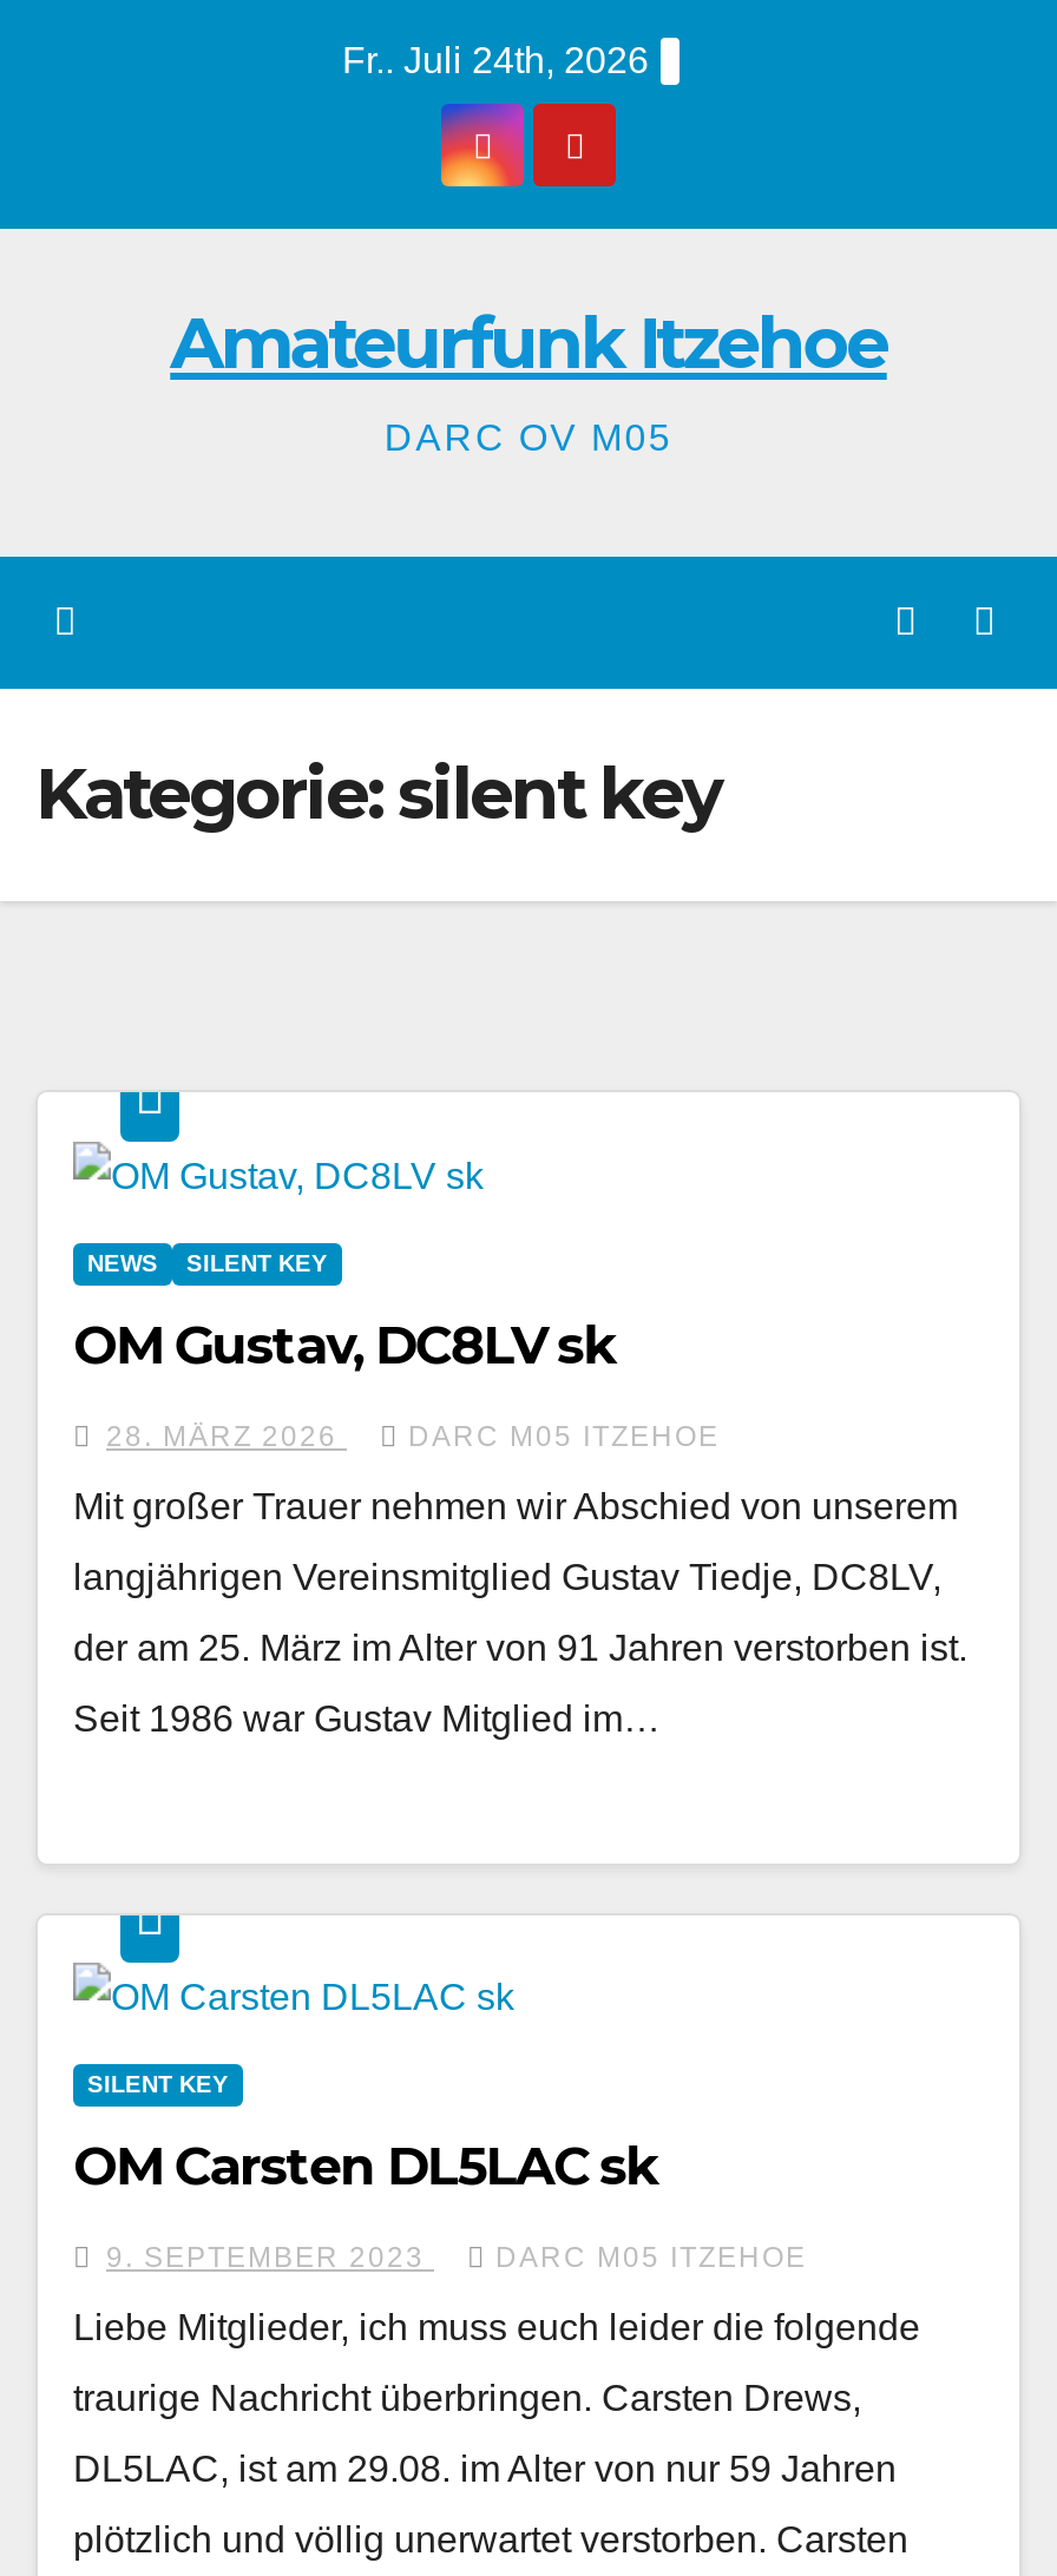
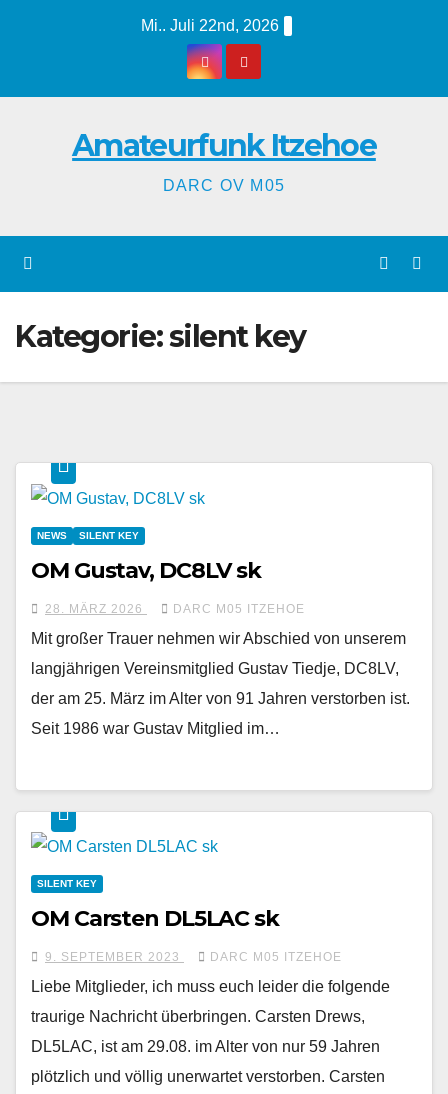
[342,40,649,80] Fr.. Juli 24th, 2026 -> [141,17,279,34] Mi.. Juli 22nd, 2026

